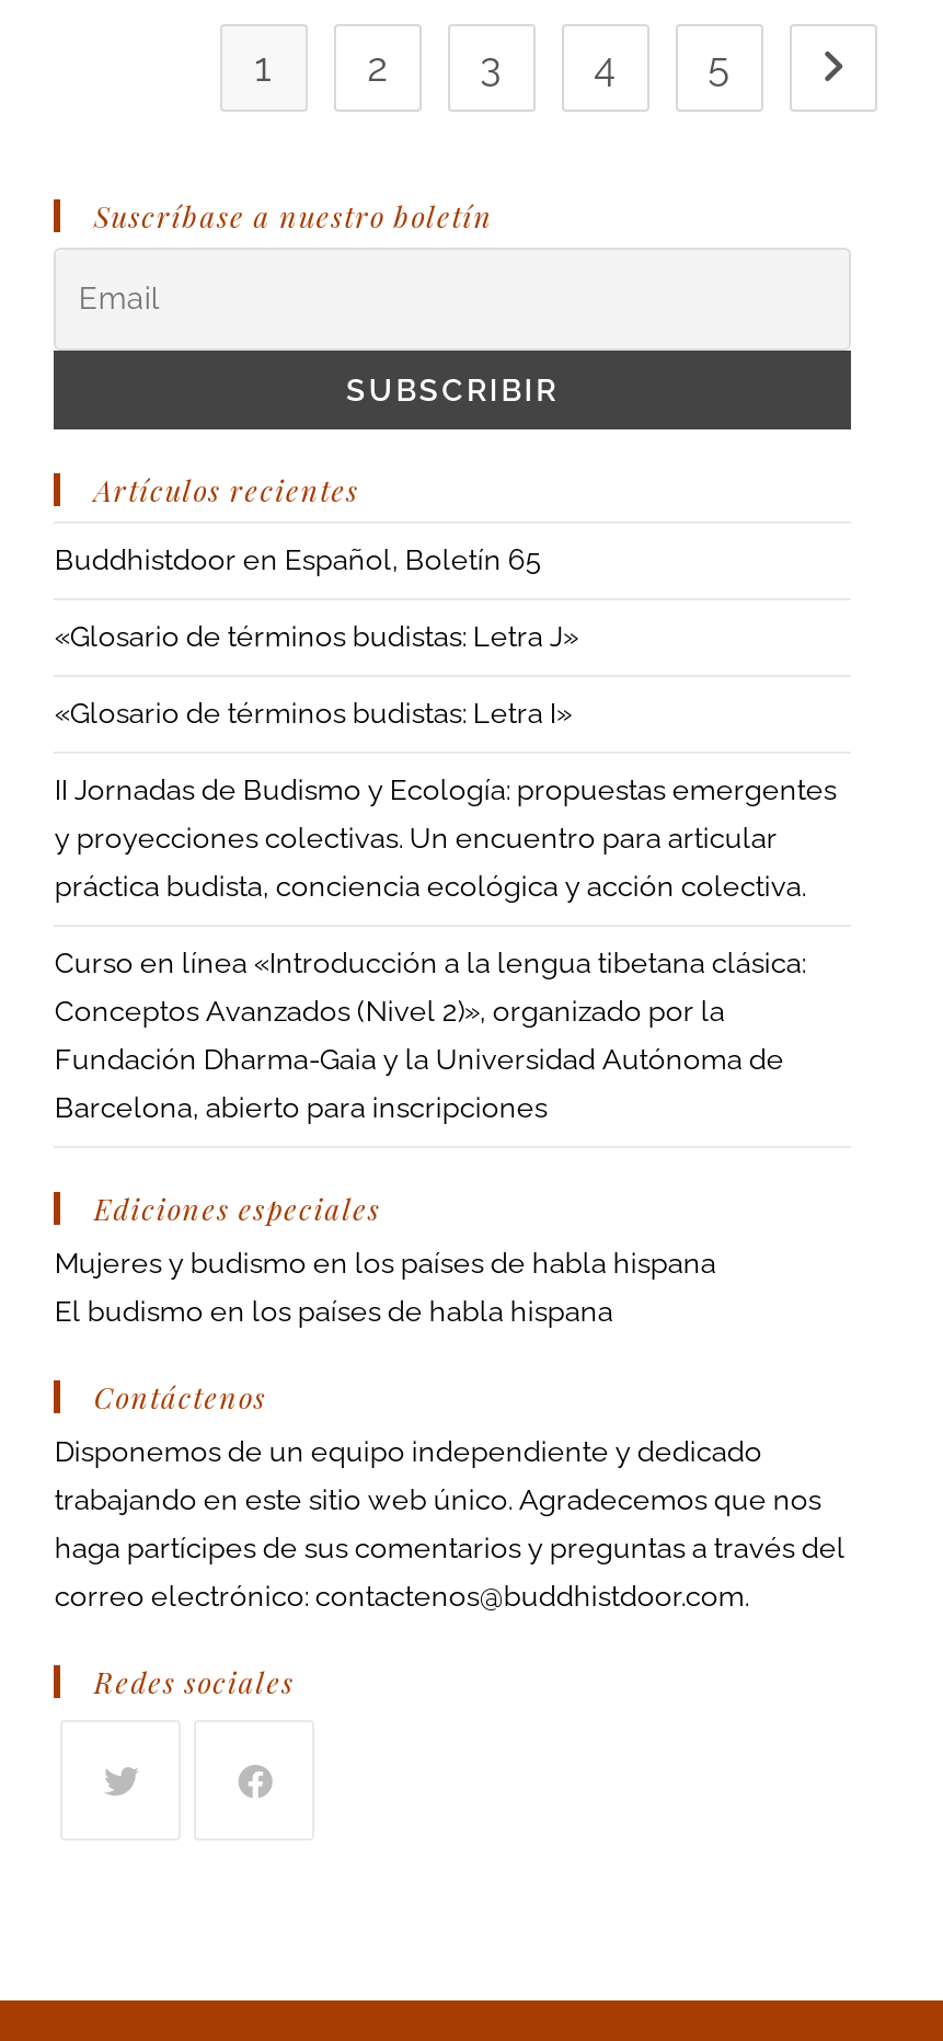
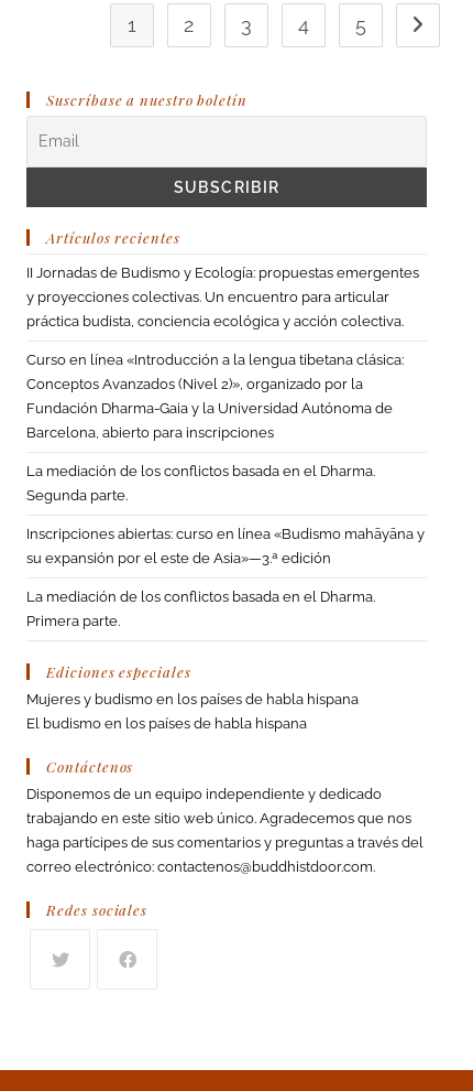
[55,544,578,730] Buddhistdoor en Español, Boletín 65 | «Glosario de términos budistas: Letra J» | «Glosario de términos budistas: Letra I» -> none
moved [55,774,837,1124] -> [27,265,420,441]: II Jornadas de Budismo y Ecología: propuestas emergentes | y proyecciones colectivas. Un encuentro para articular | práctica budista, conciencia ecológica y acción colectiva. | Curso en línea «Introducción a la lengua tibetana clásica: | Conceptos Avanzados (Nivel 2)», organizado por la | Fundación Dharma-Gaia y la Universidad Autónoma de | Barcelona, abierto para inscripciones
none -> [27,463,425,629] La mediación de los conflictos basada en el Dharma. | Segunda parte. | Inscripciones abiertas: curso en línea «Budismo mahāyāna y | su expansión por el este de Asia»—3.ª edición | La mediación de los conflictos basada en el Dharma. | Primera parte.

